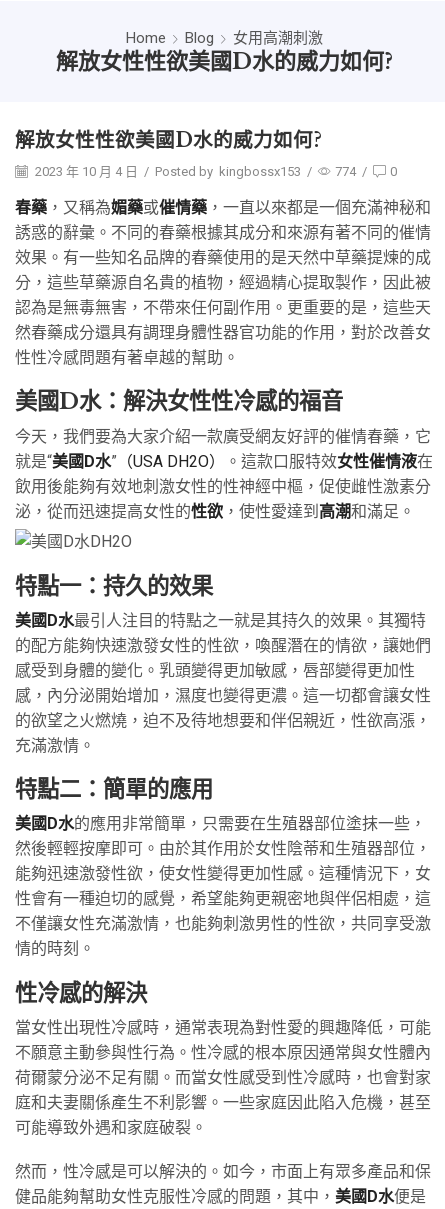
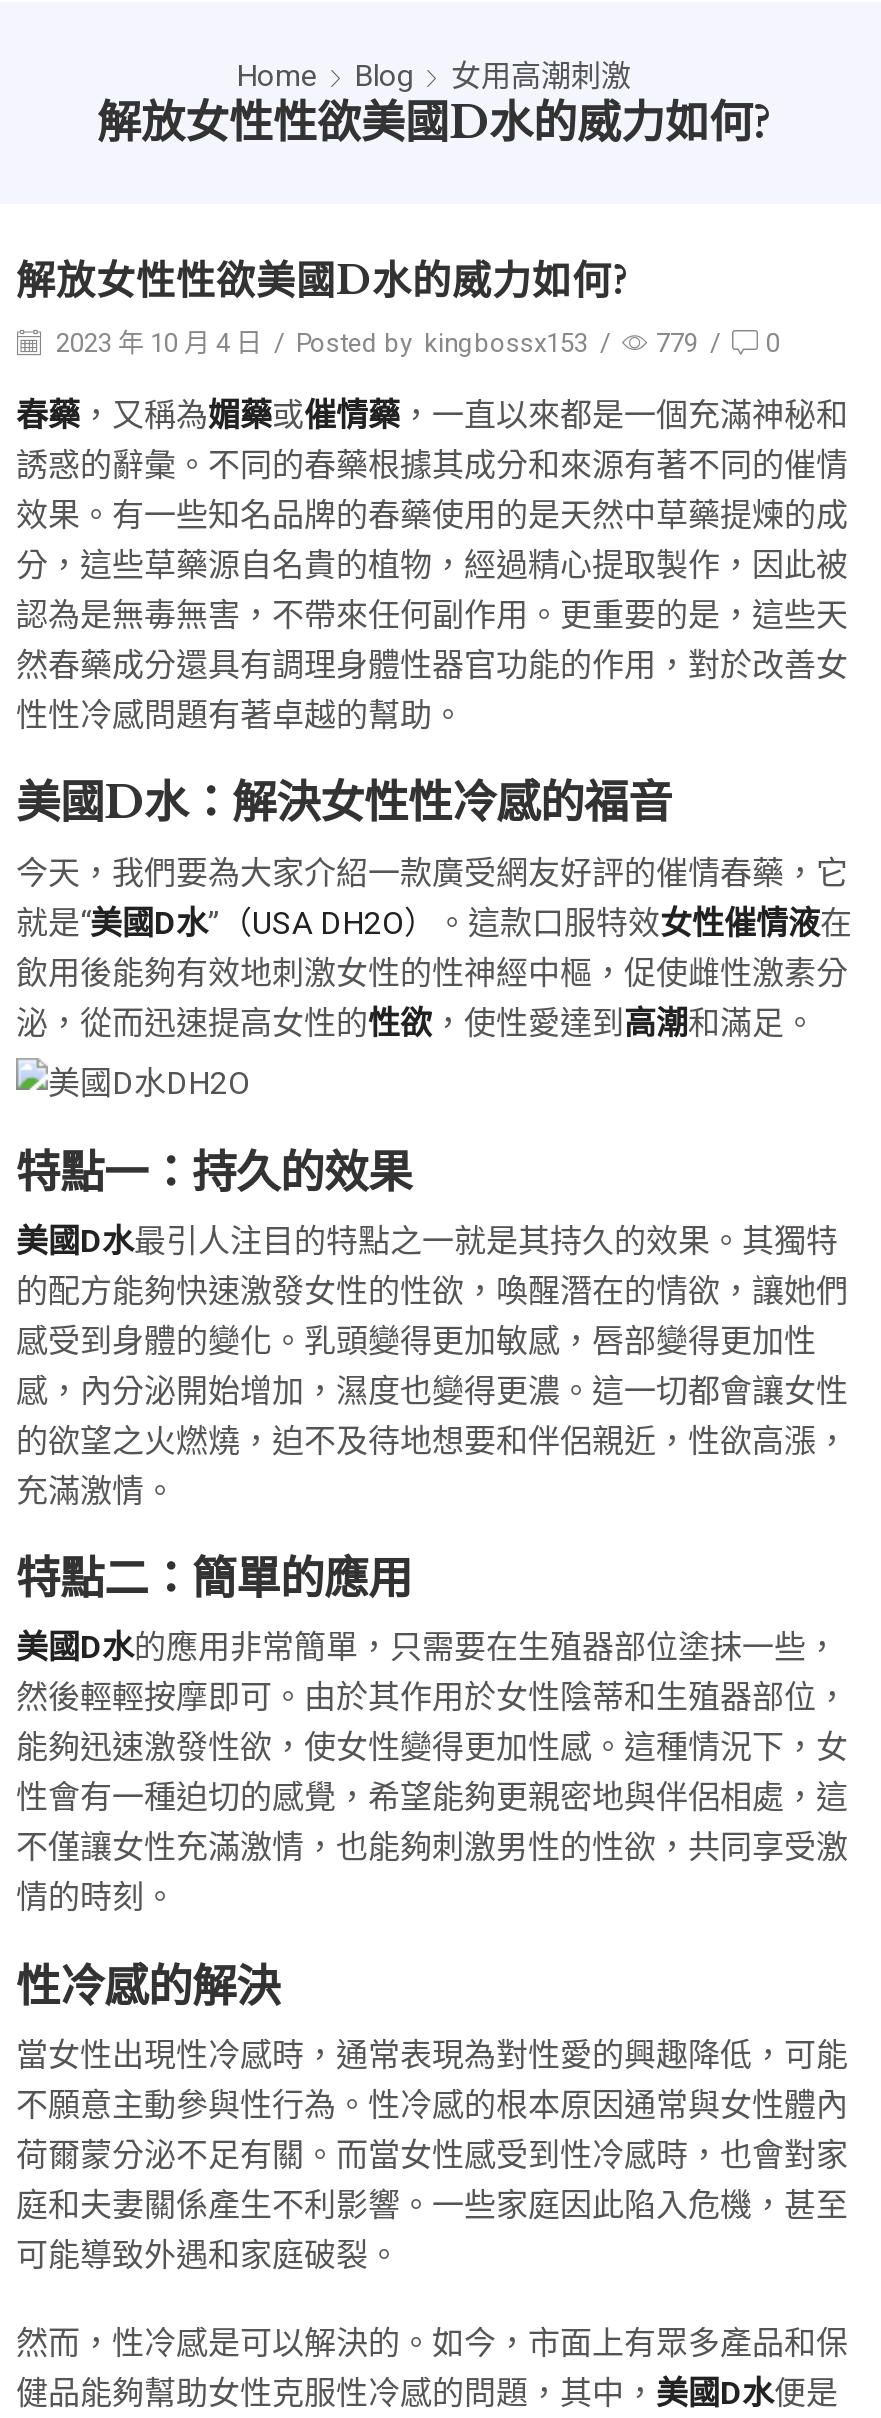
[32,164,397,179] 2023 年 10 月 4 日 / Posted by kingbossx153 / 774 / 0 -> [50,328,780,358] 2023 年 10 月 4 日 / Posted by kingbossx153 / 779 / 0

